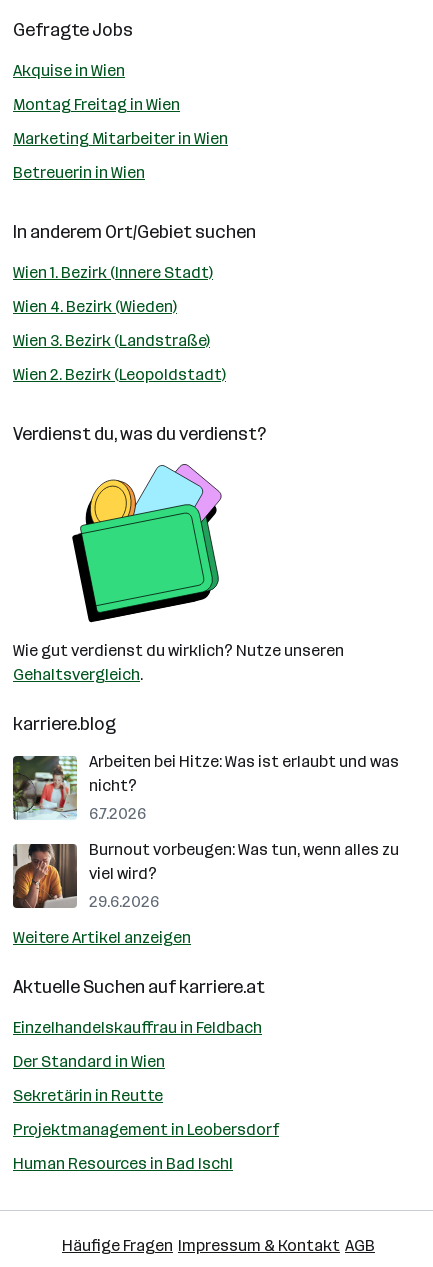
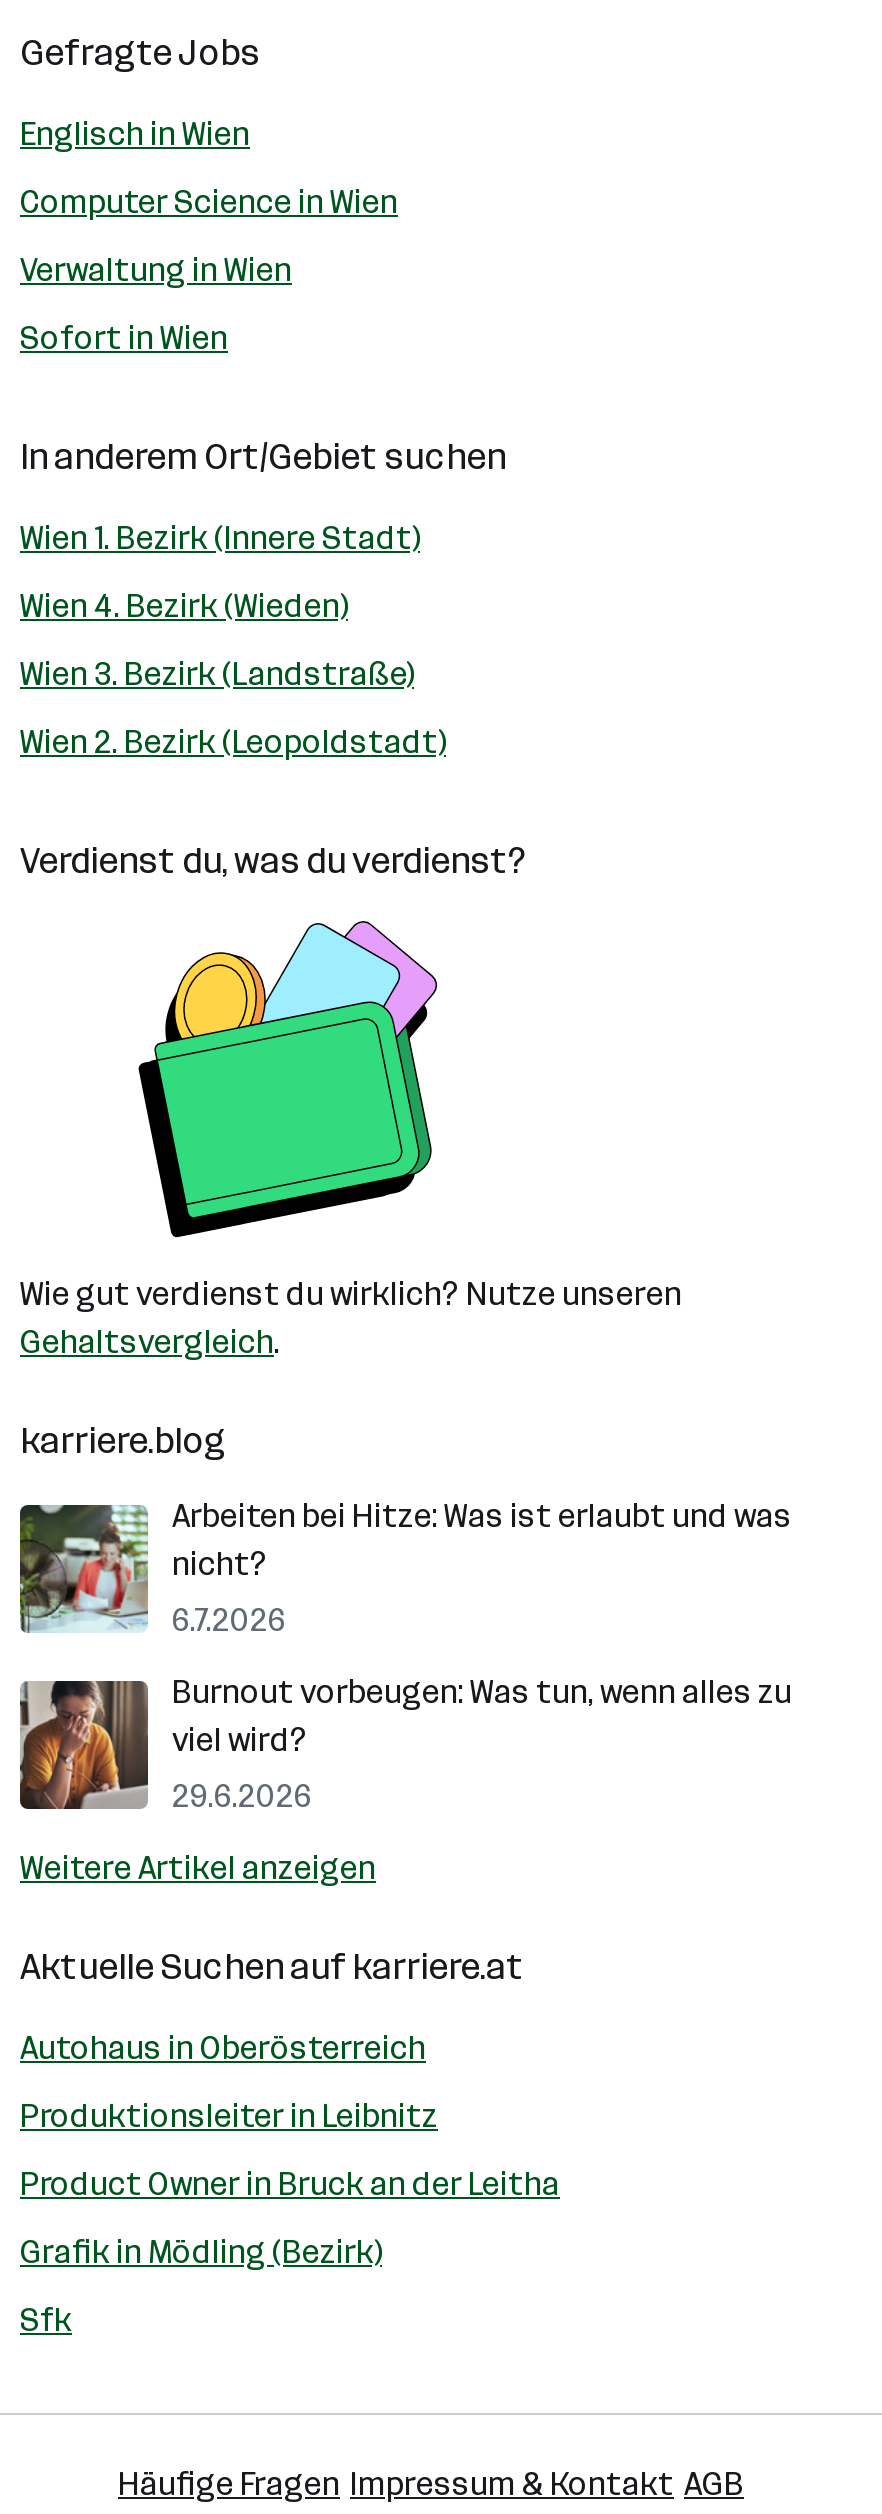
[13,61,125,80] Akquise in Wien -> [20,115,250,153] Englisch in Wien
[13,95,180,114] Montag Freitag in Wien -> [20,183,398,221] Computer Science in Wien
[13,129,228,148] Marketing Mitarbeiter in Wien -> [20,251,292,289] Verwaltung in Wien
[13,163,145,182] Betreuerin in Wien -> [20,319,228,357] Sofort in Wien
[13,1018,262,1037] Einzelhandelskauffrau in Feldbach -> [20,2029,426,2067] Autohaus in Oberösterreich
[13,1052,165,1071] Der Standard in Wien -> [20,2097,438,2135] Produktionsleiter in Leibnitz
[13,1086,163,1105] Sekretärin in Reutte -> [20,2165,560,2203] Product Owner in Bruck an der Leitha
[13,1120,279,1139] Projektmanagement in Leobersdorf -> [20,2233,382,2271] Grafik in Mödling (Bezirk)
[13,1154,233,1173] Human Resources in Bad Ischl -> [20,2301,72,2339] Sfk

